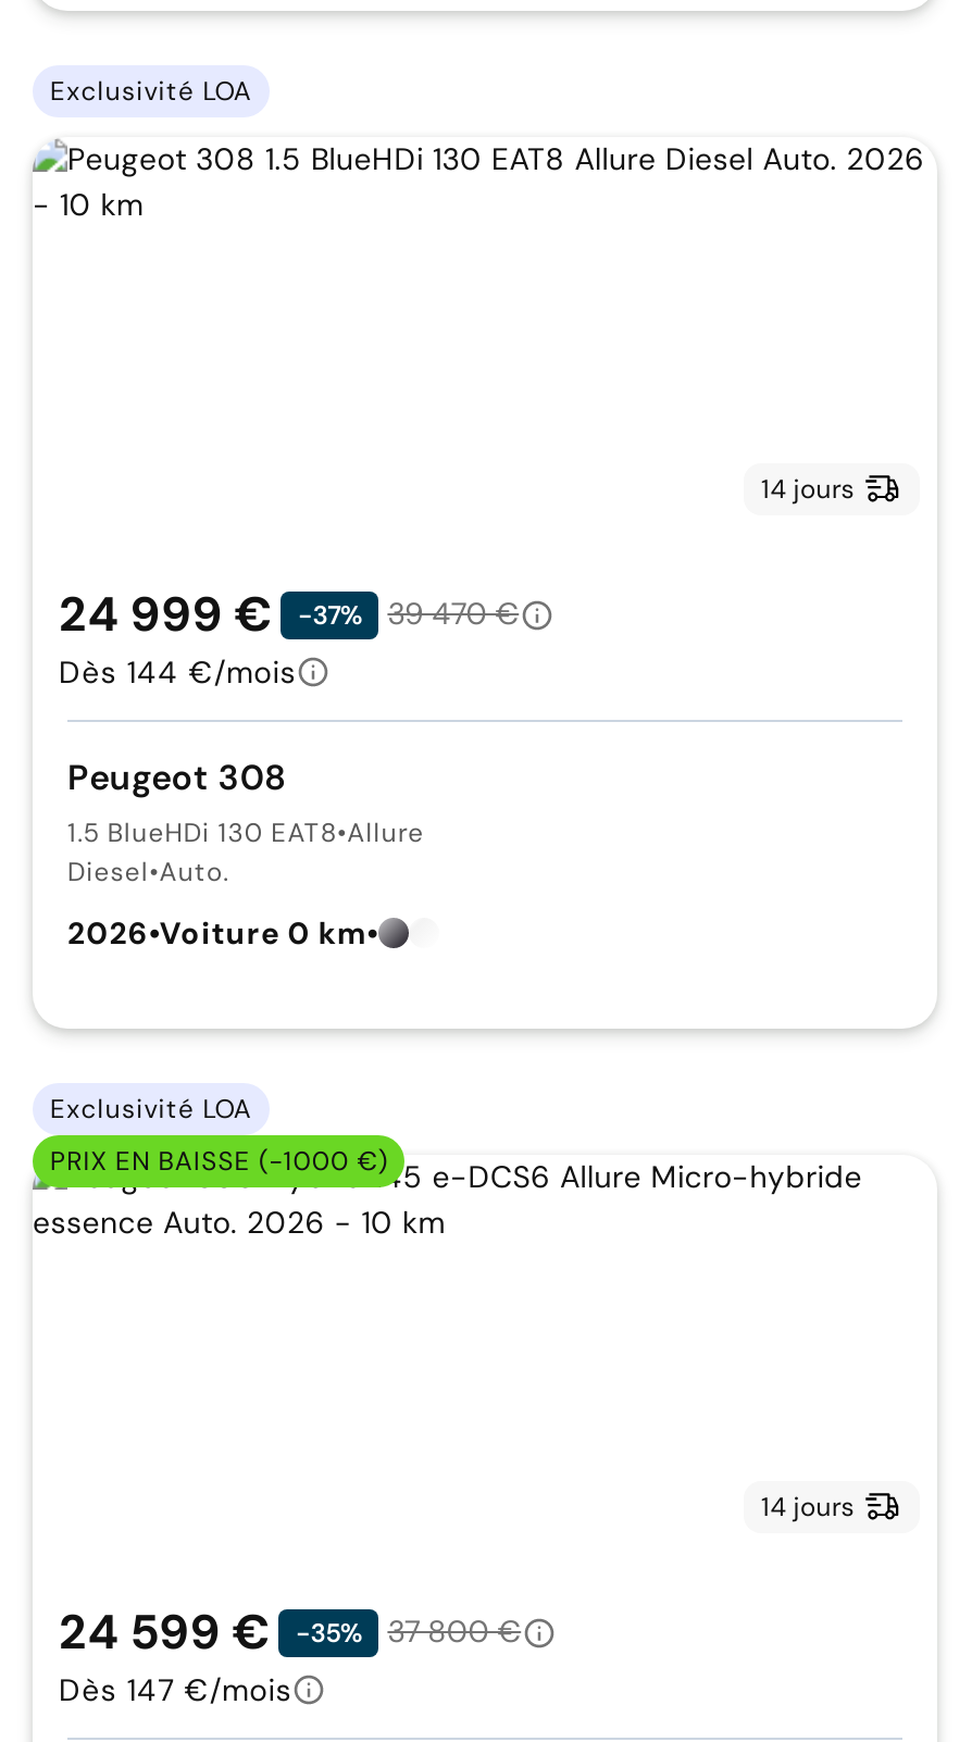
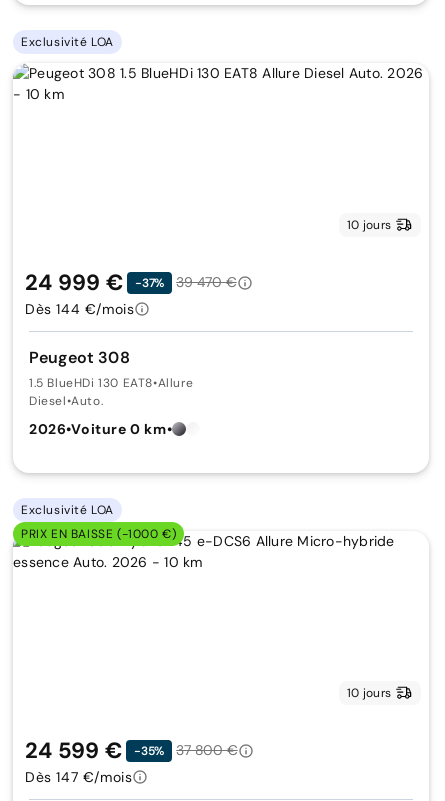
[761,471,855,506] 14 jours -> [347,217,391,233] 10 jours
[761,1489,855,1524] 14 jours -> [347,685,391,701] 10 jours

